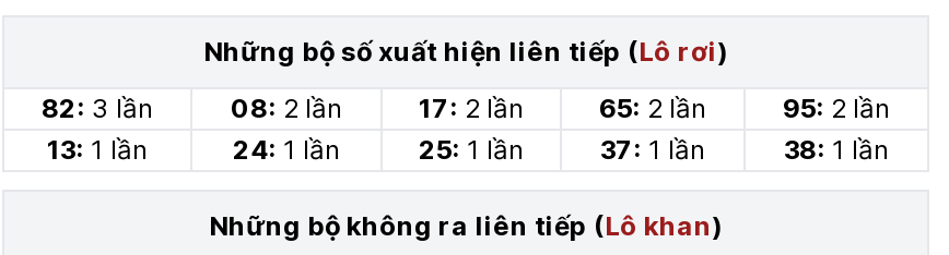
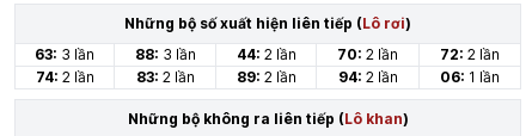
[42,91,153,123] 82: 3 lần -> [35,45,94,63] 63: 3 lần
[231,91,342,123] 08: 2 lần -> [134,45,195,63] 88: 3 lần
[419,91,524,123] 17: 2 lần -> [236,45,296,63] 44: 2 lần
[599,91,706,123] 65: 2 lần -> [337,45,398,63] 70: 2 lần
[783,91,890,123] 95: 2 lần -> [440,45,500,63] 72: 2 lần
[47,132,148,165] 13: 1 lần -> [35,68,94,85] 74: 2 lần
[233,132,340,165] 24: 1 lần -> [136,68,194,85] 83: 2 lần
[419,132,524,165] 25: 1 lần -> [236,68,296,85] 89: 2 lần
[600,132,705,165] 37: 1 lần -> [338,68,398,85] 94: 2 lần
[784,132,889,165] 38: 1 lần -> [440,68,500,85] 06: 1 lần

